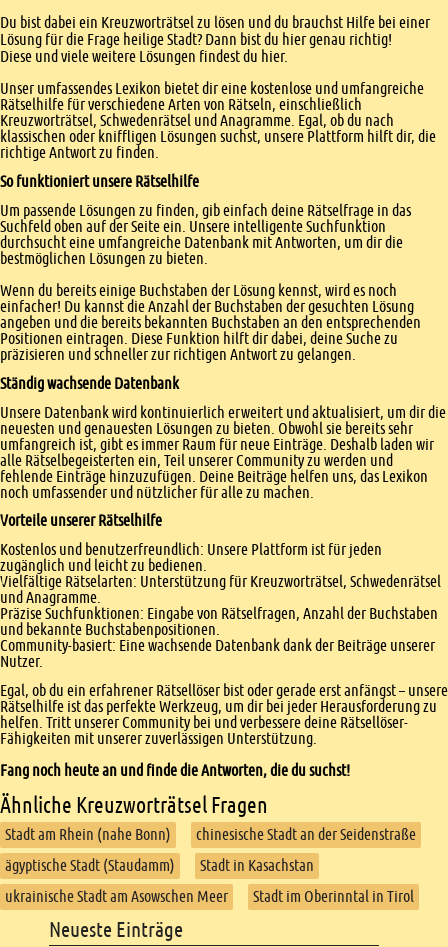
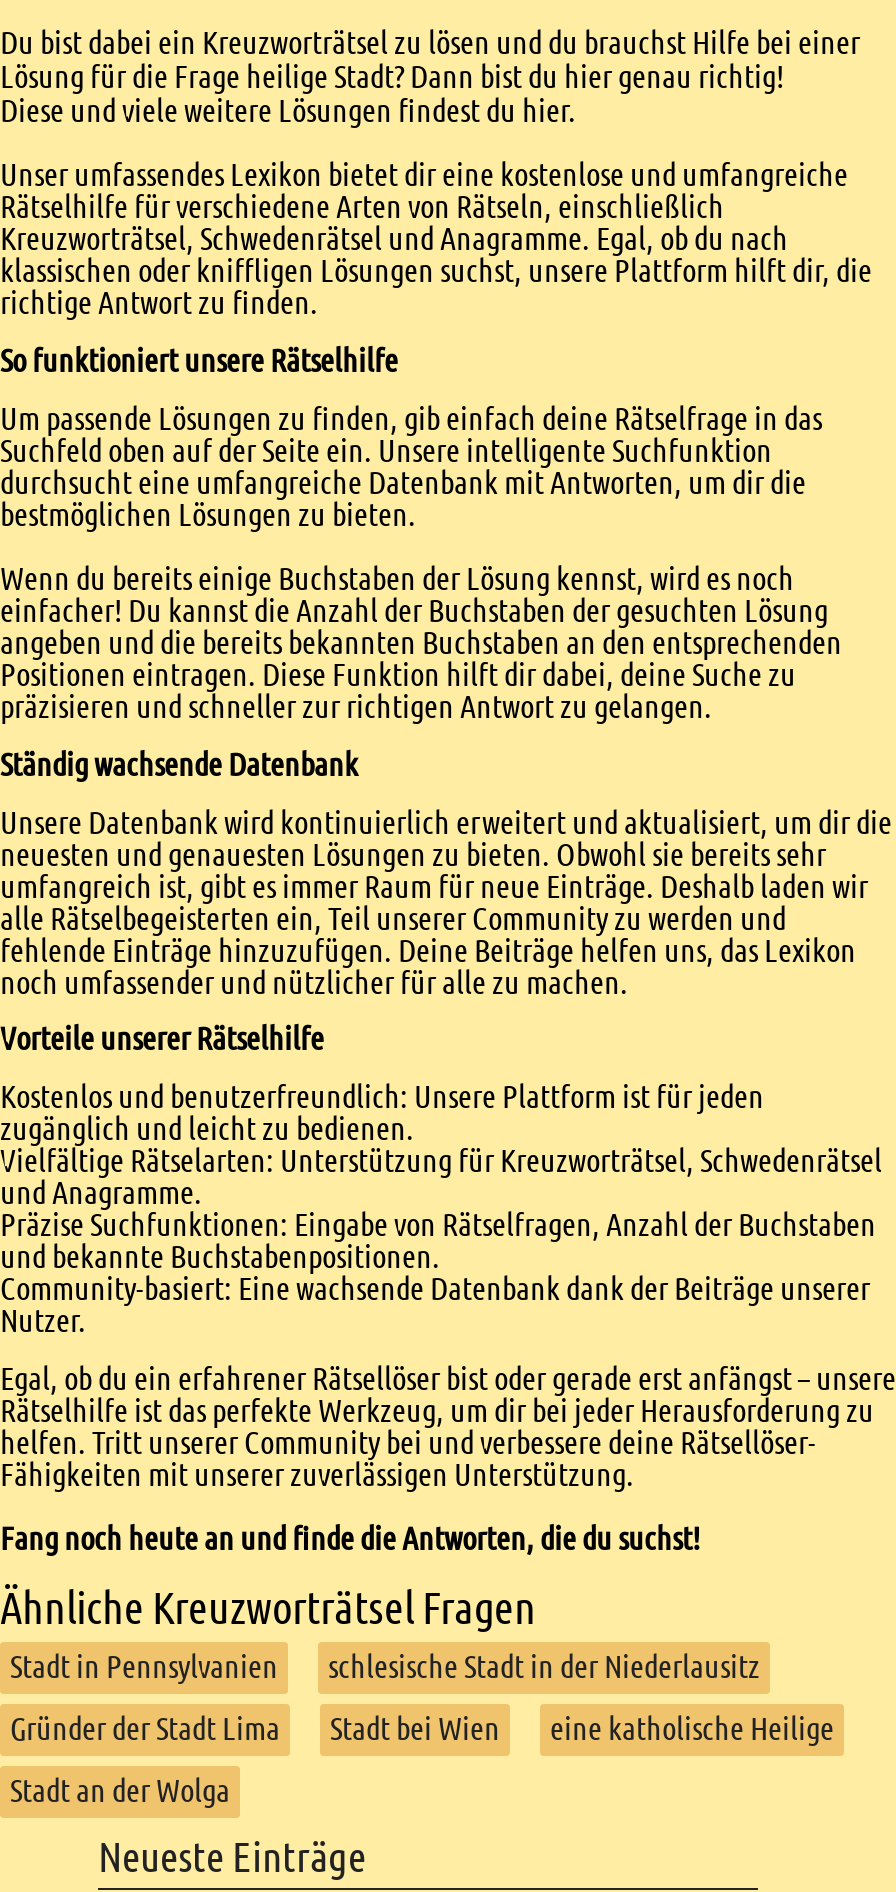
[5,824,416,845] Stadt am Rhein (nahe Bonn) | chinesische Stadt an der Seidenstraße -> [10,1646,760,1688] Stadt in Pennsylvanien | schlesische Stadt in der Niederlausitz
[5,855,314,876] ägyptische Stadt (Staudamm) | Stadt in Kasachstan -> [10,1708,834,1750] Gründer der Stadt Lima | Stadt bei Wien | eine katholische Heilige
[5,886,414,907] ukrainische Stadt am Asowschen Meer | Stadt im Oberinntal in Tirol -> [10,1770,230,1812] Stadt an der Wolga

